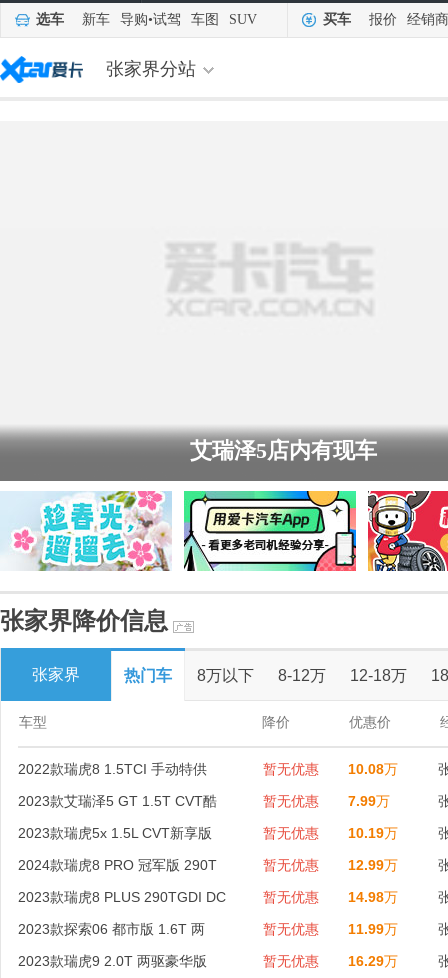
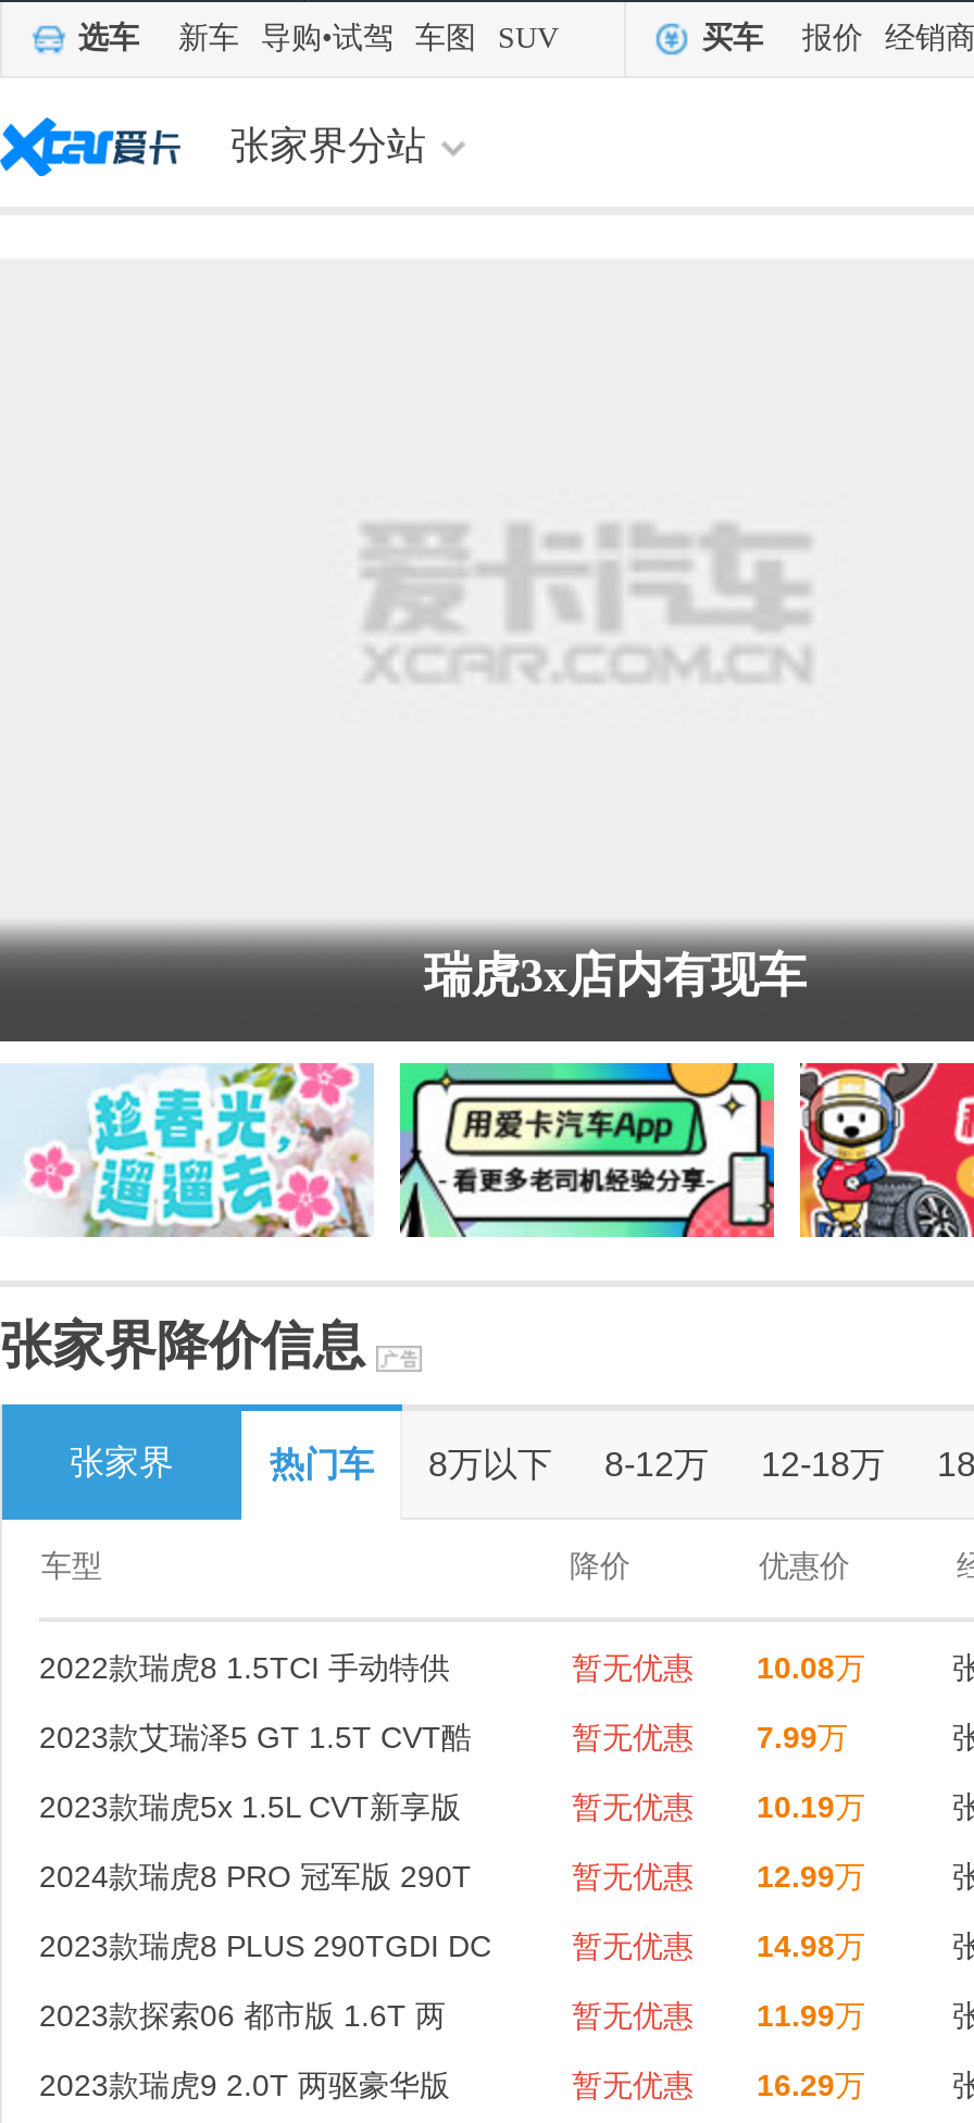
[189,438,376,463] 艾瑞泽5店内有现车 -> [424,948,807,1002] 瑞虎3x店内有现车

